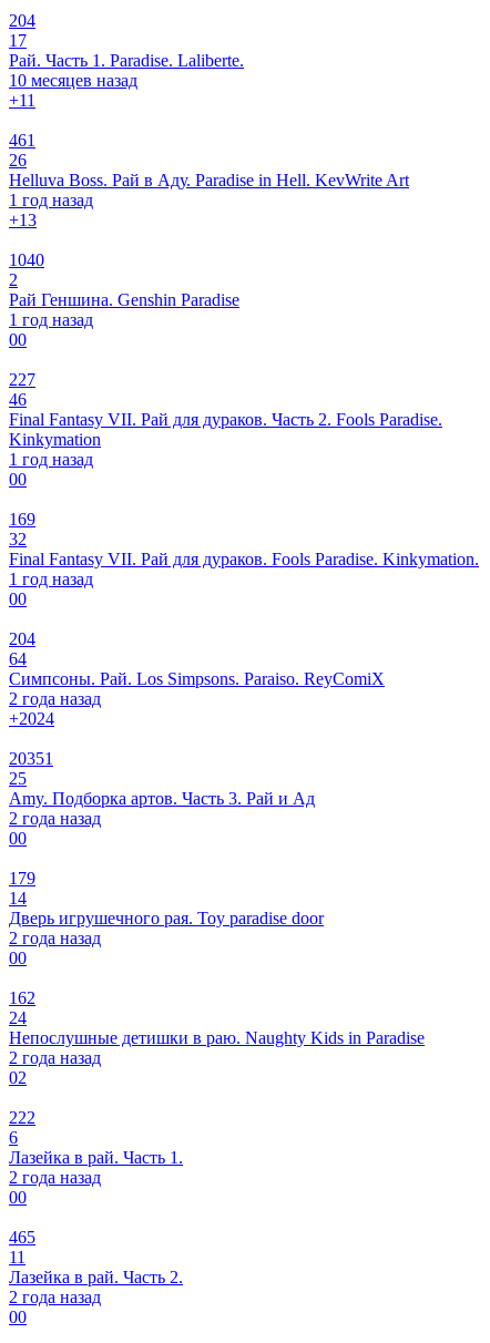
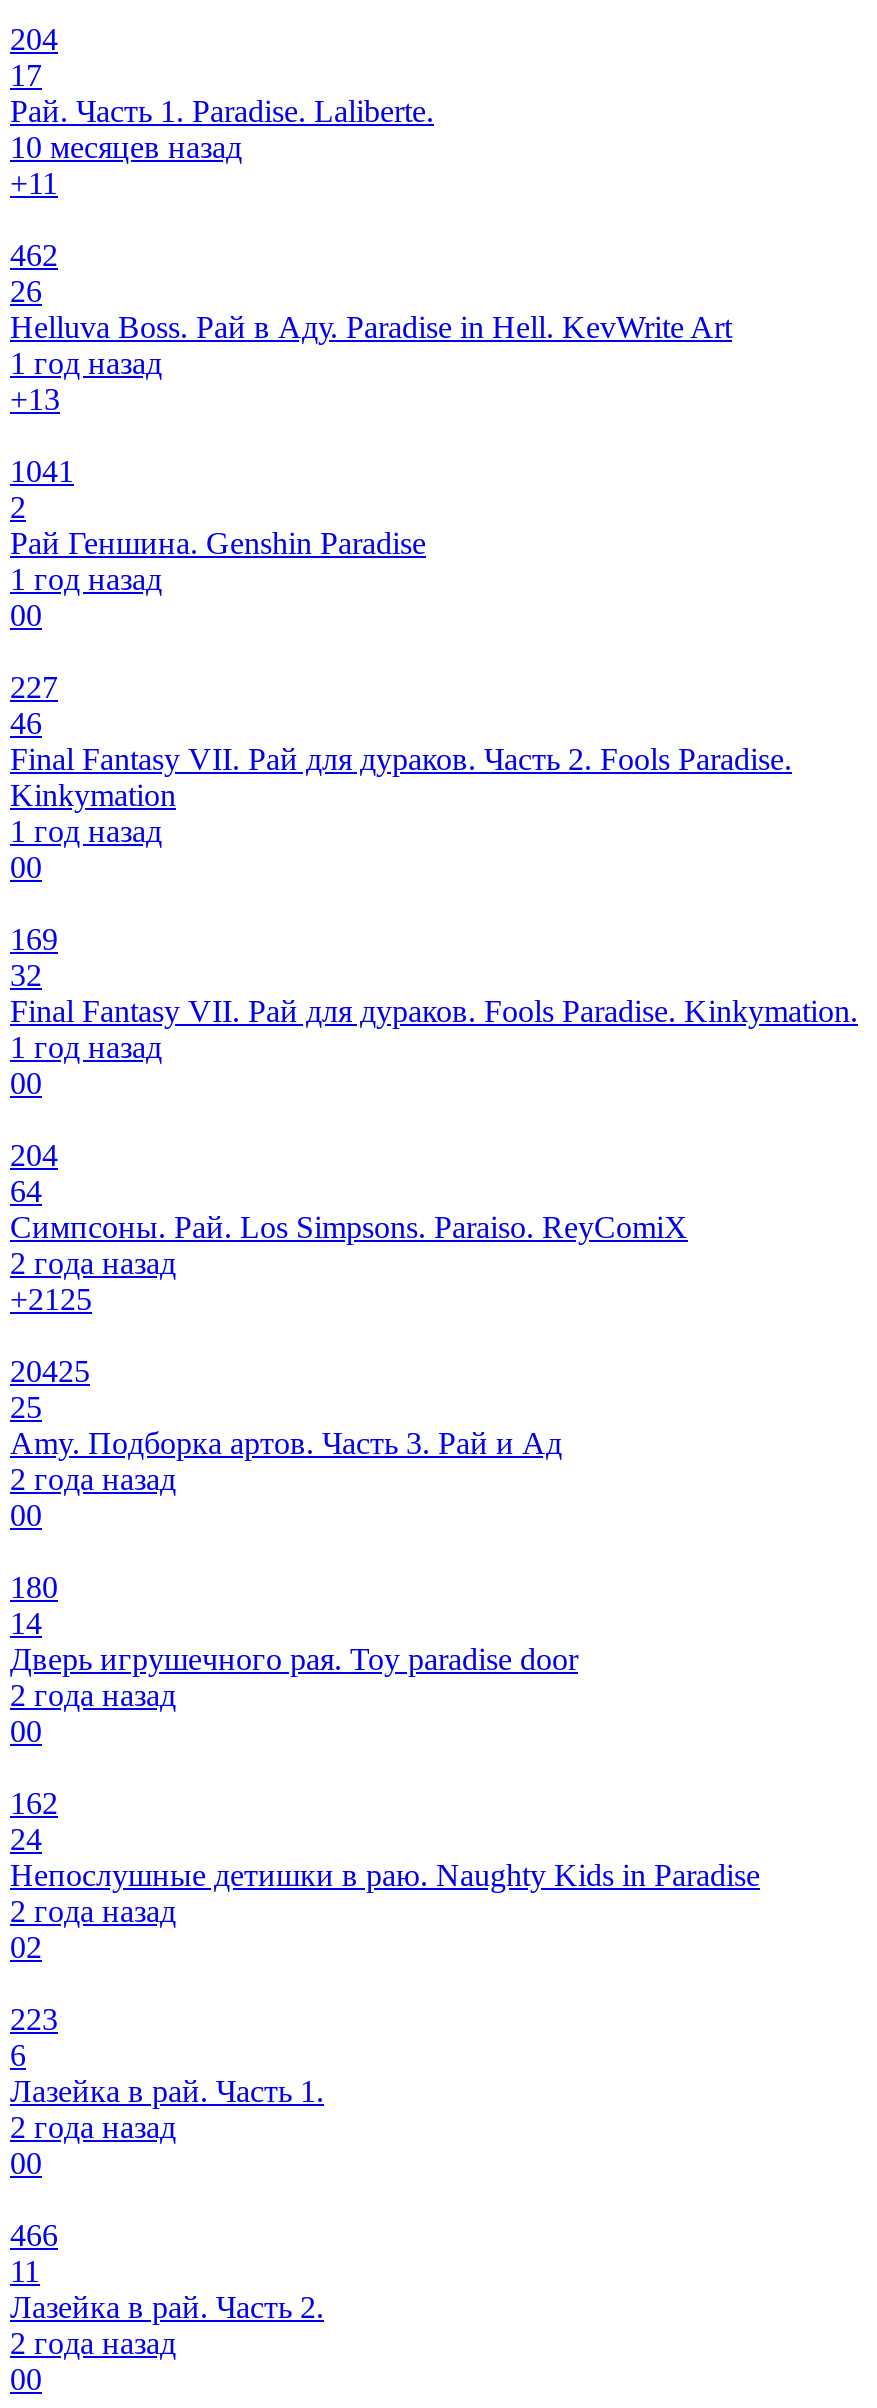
[9,131,35,150] 461 -> [10,238,58,272] 462
[9,251,44,269] 1040 -> [10,454,74,488] 1041
[9,709,54,728] +20 24 -> [10,1282,92,1316] +21 25
[9,749,53,768] 20351 -> [10,1354,90,1388] 20425
[9,869,35,888] 179 -> [10,1570,58,1604] 180
[9,1108,35,1127] 222 -> [10,2002,58,2036] 223
[9,1228,35,1247] 465 -> [10,2218,58,2252] 466

